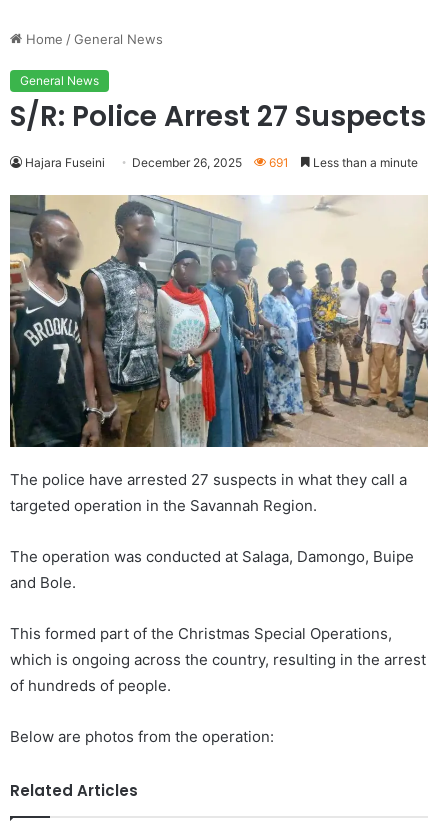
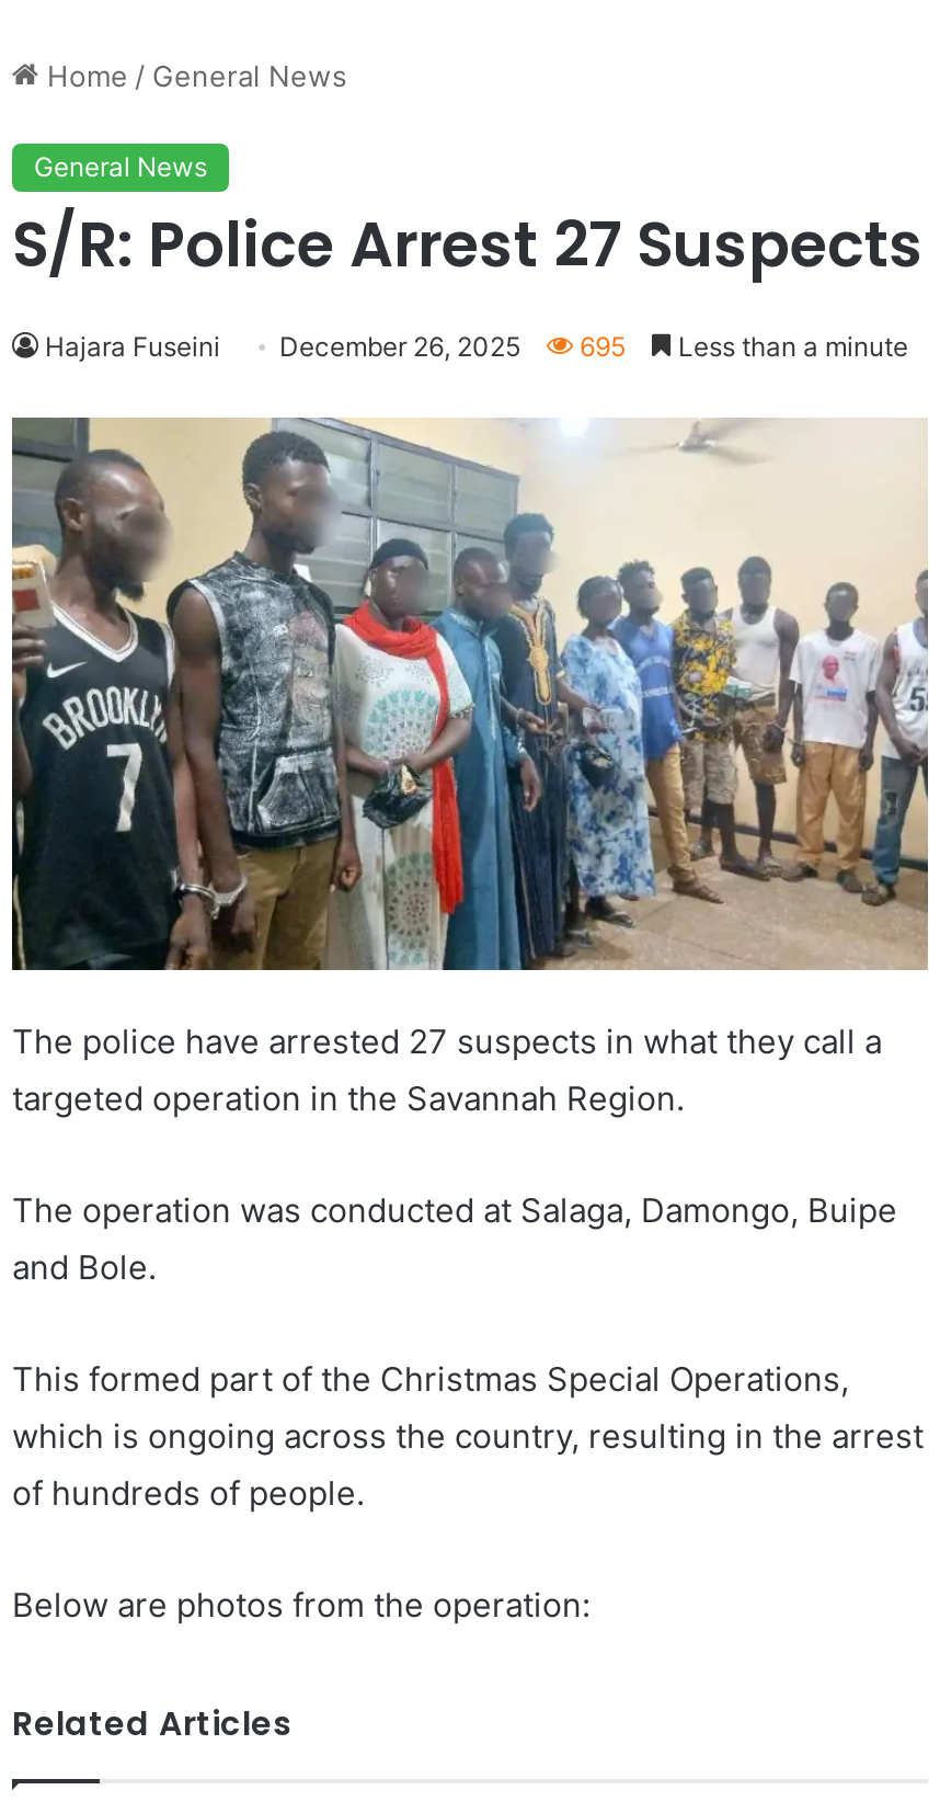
[25,155,418,170] Hajara Fuseini December 26, 2025 691 Less than a minute -> [45,330,908,363] Hajara Fuseini December 26, 2025 695 Less than a minute

